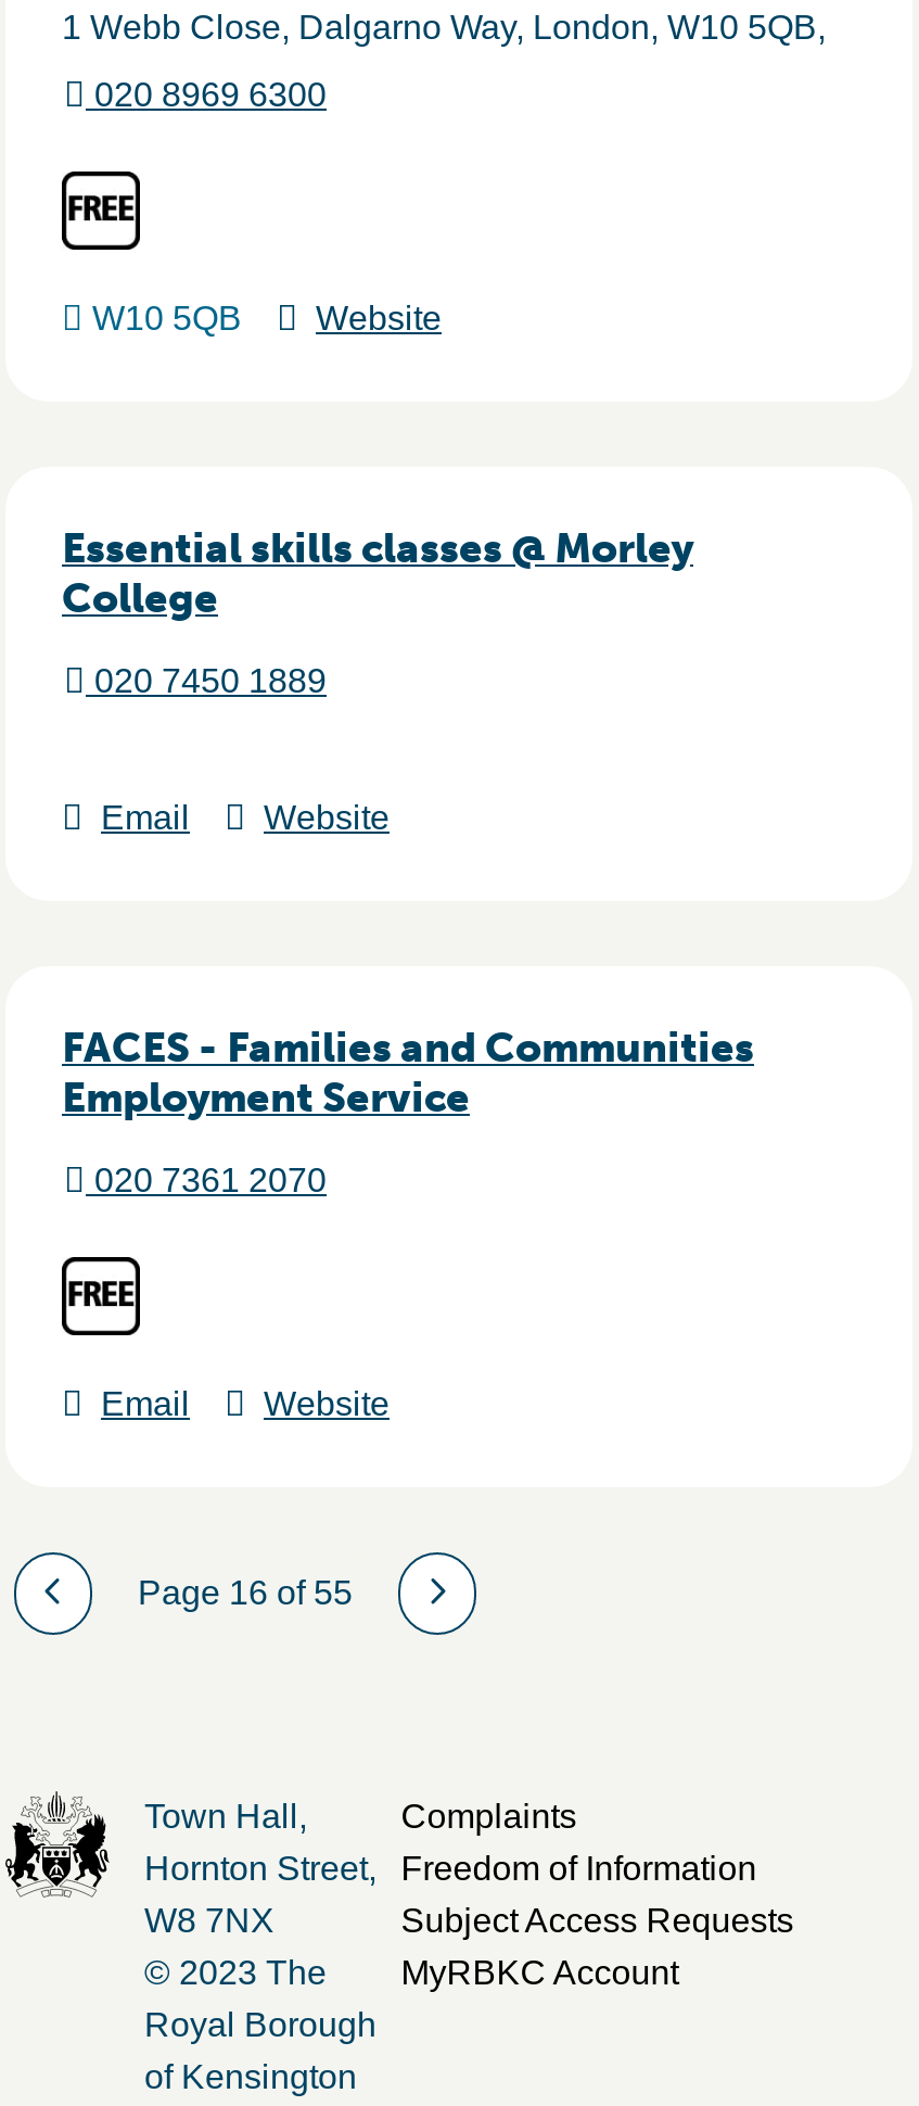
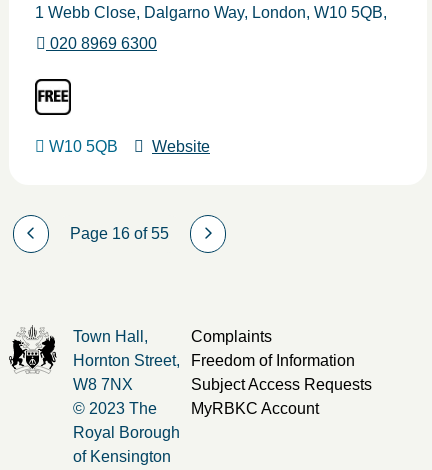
[62,523,693,699] Essential skills classes @ Morley | College | 020 7450 1889 -> none
[101,799,390,836] Email | Website -> none
[62,1023,754,1198] FACES - Families and Communities | Employment Service | 020 7361 2070 -> none
[101,1385,390,1422] Email | Website -> none

